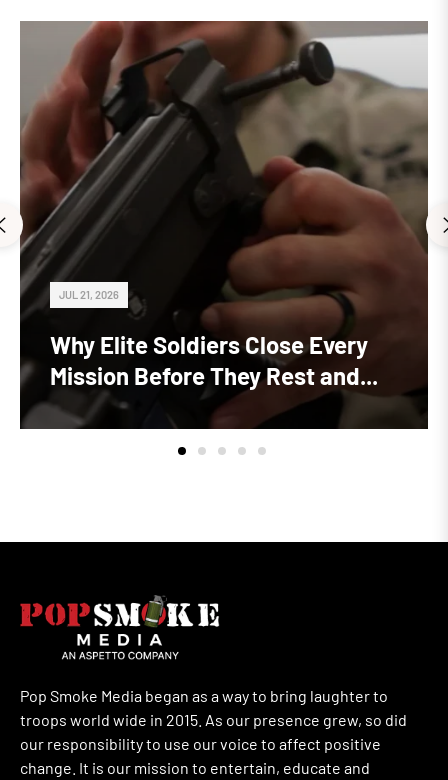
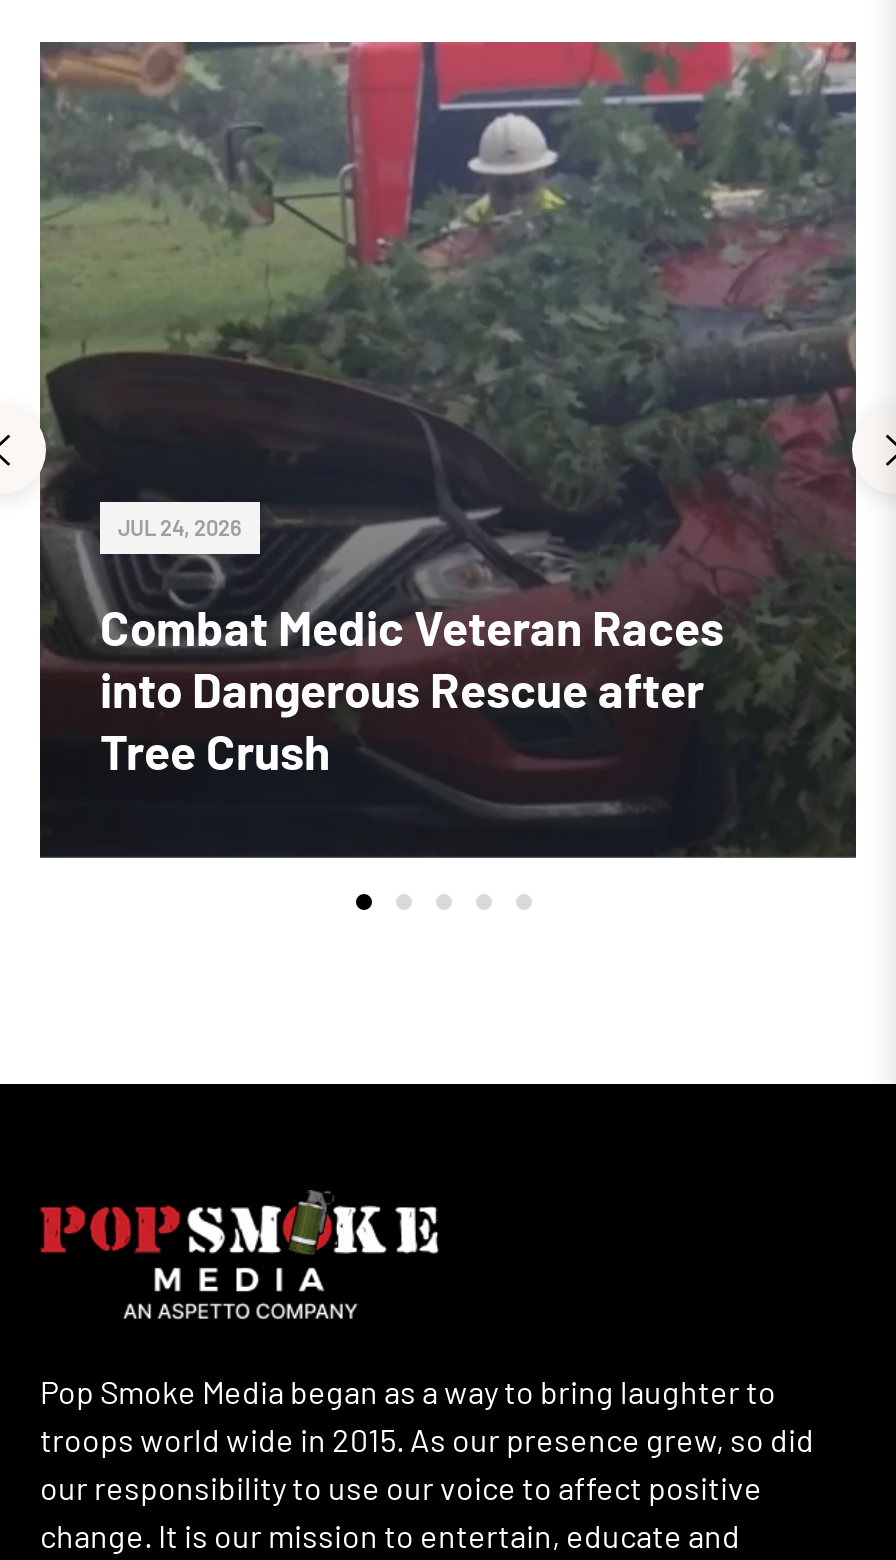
[20,20,428,429] [image] | JUL 21, 2026 -> [40,40,858,858] [image] | JUL 24, 2026
[50,330,378,390] Why Elite Soldiers Close Every | Mission Before They Rest and... -> [100,598,724,780] Combat Medic Veteran Races | into Dangerous Rescue after | Tree Crush

